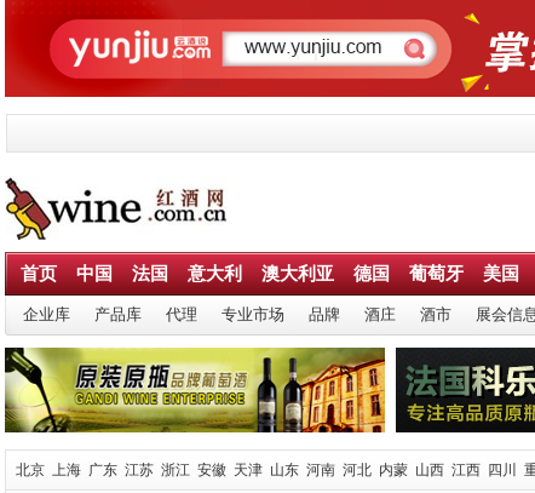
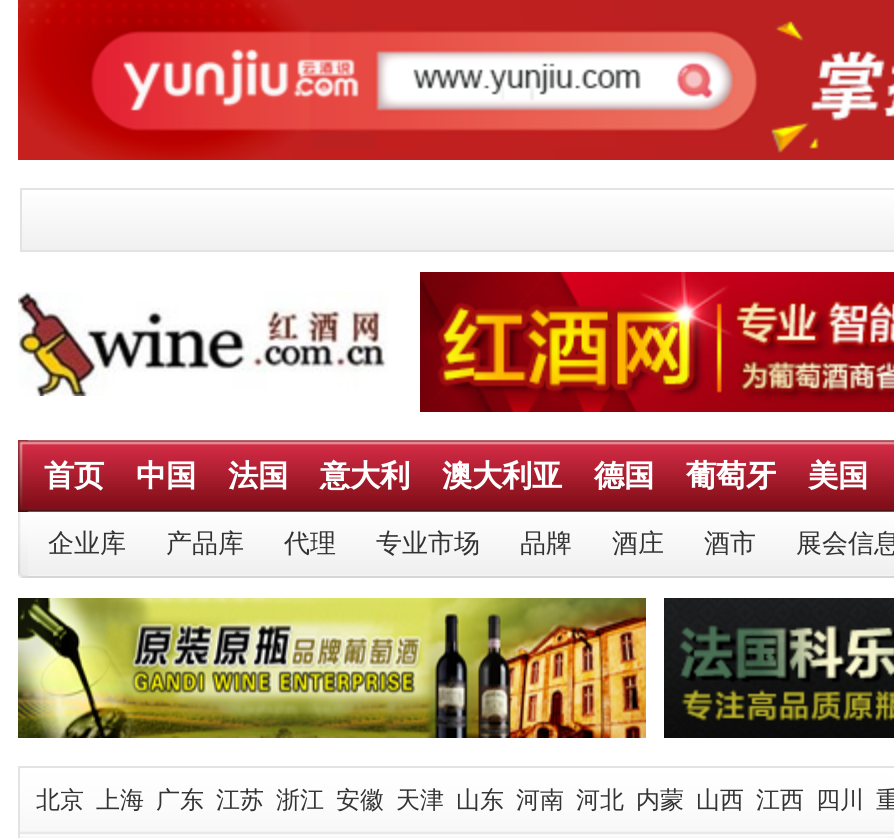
none -> [418,270,888,412] [image]

